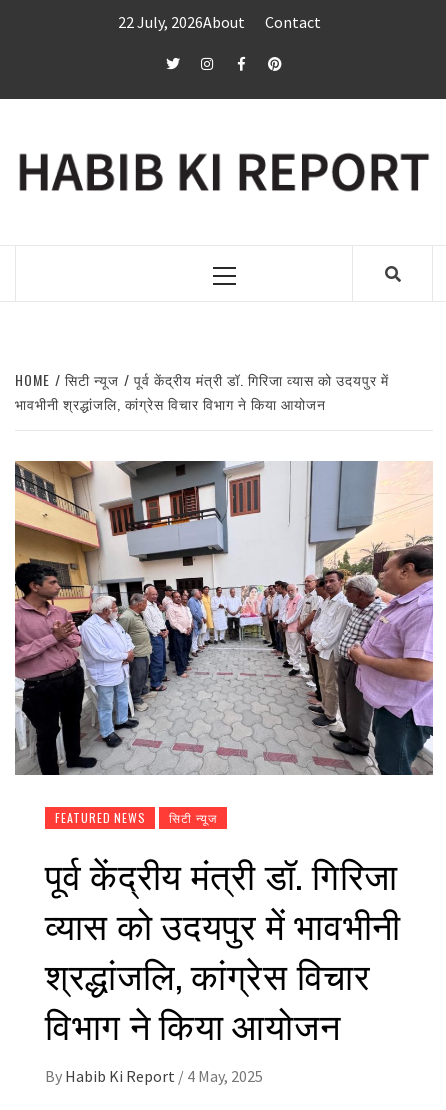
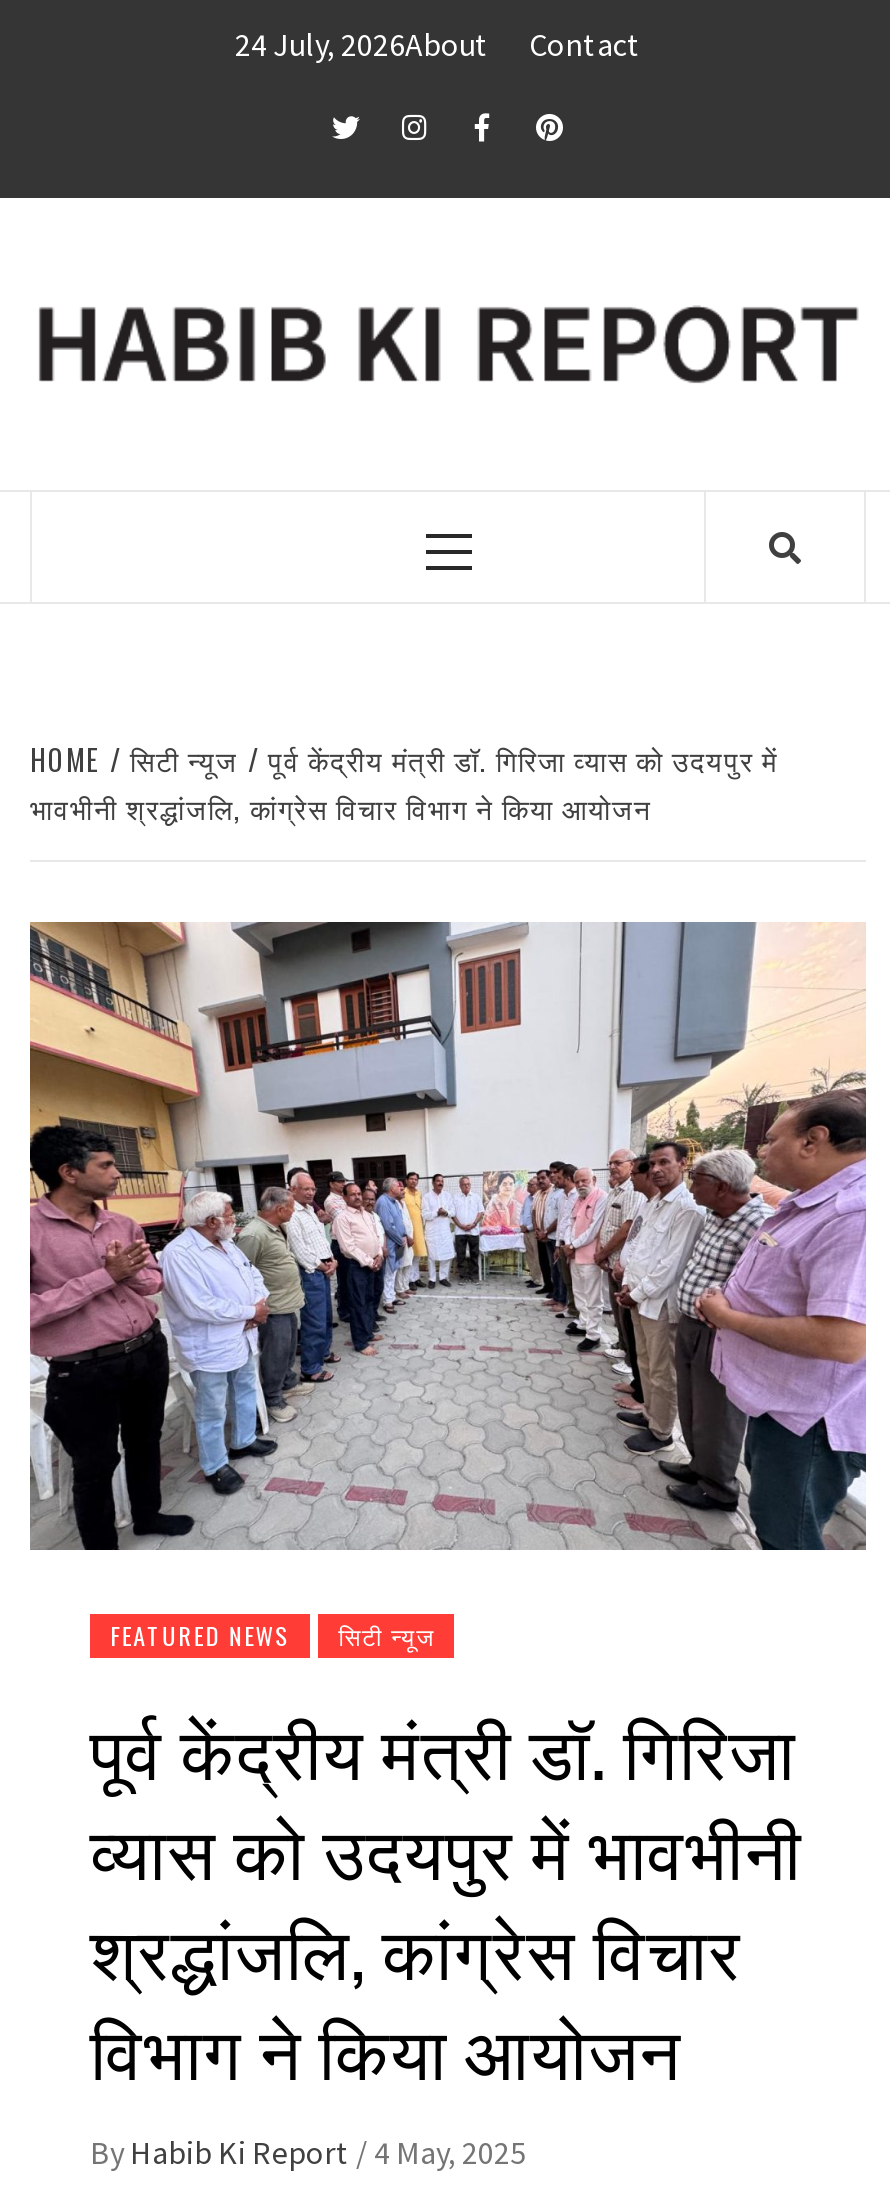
[117,12,320,32] 22 July, 2026About Contact -> [235,24,641,64] 24 July, 2026About Contact

